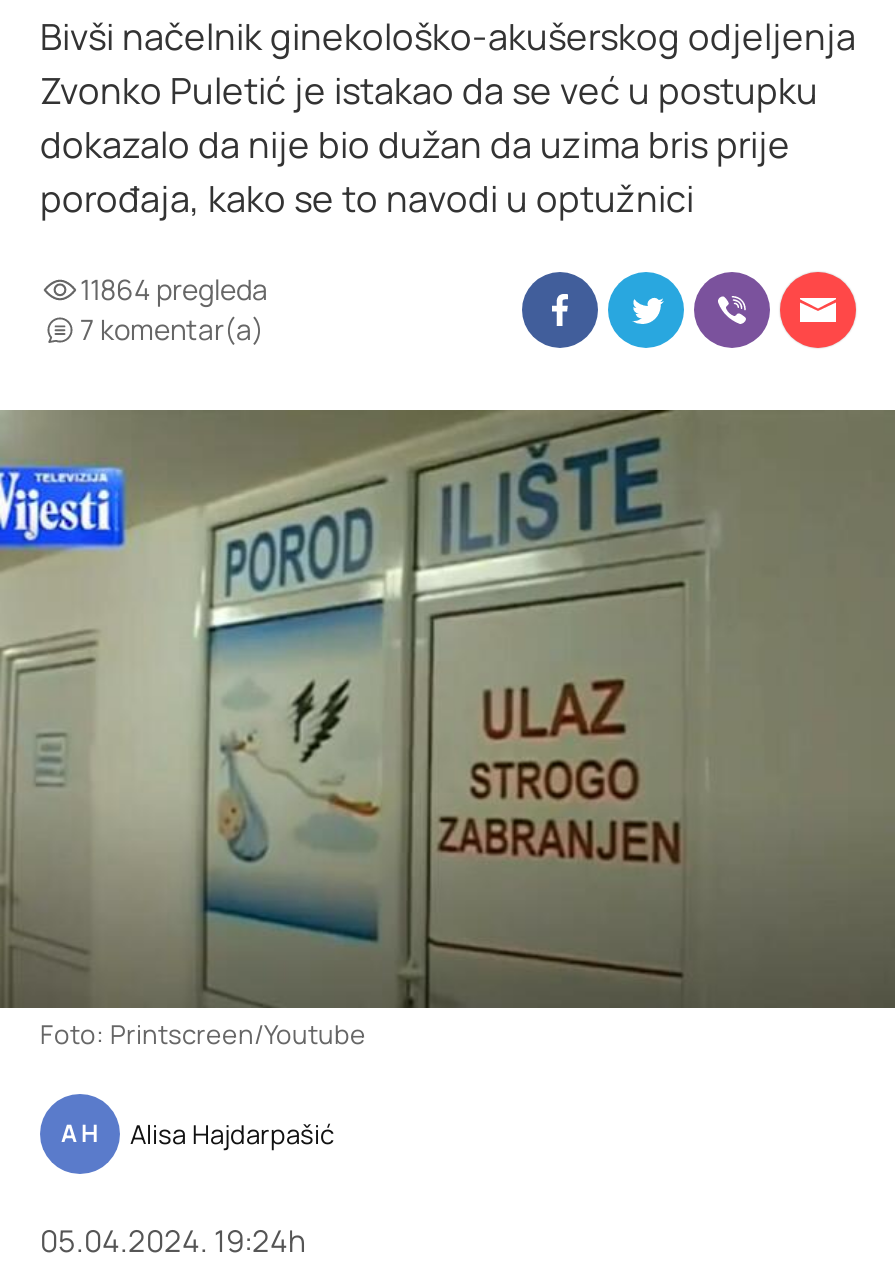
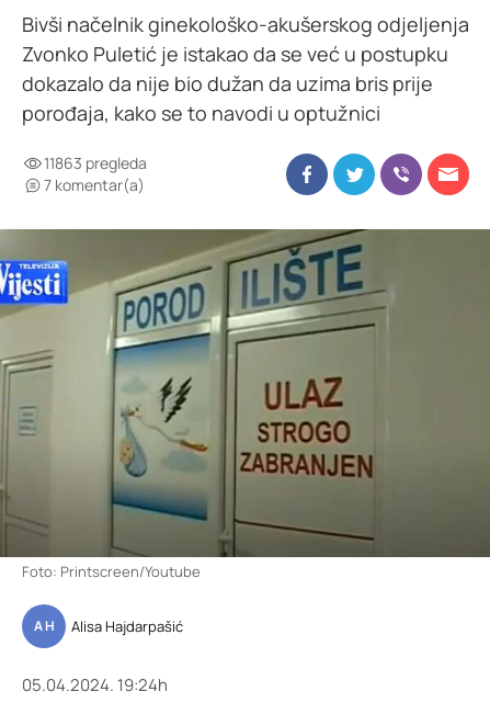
[80,271,268,309] 11864 pregleda -> [44,153,147,174] 11863 pregleda

